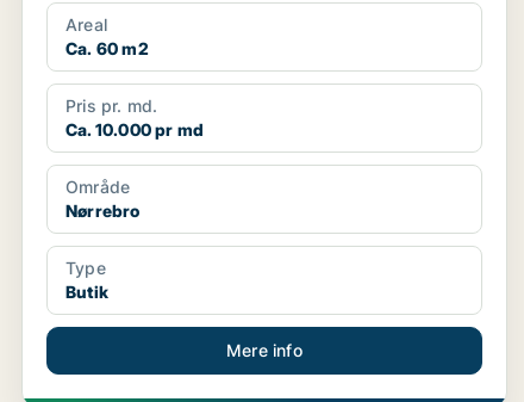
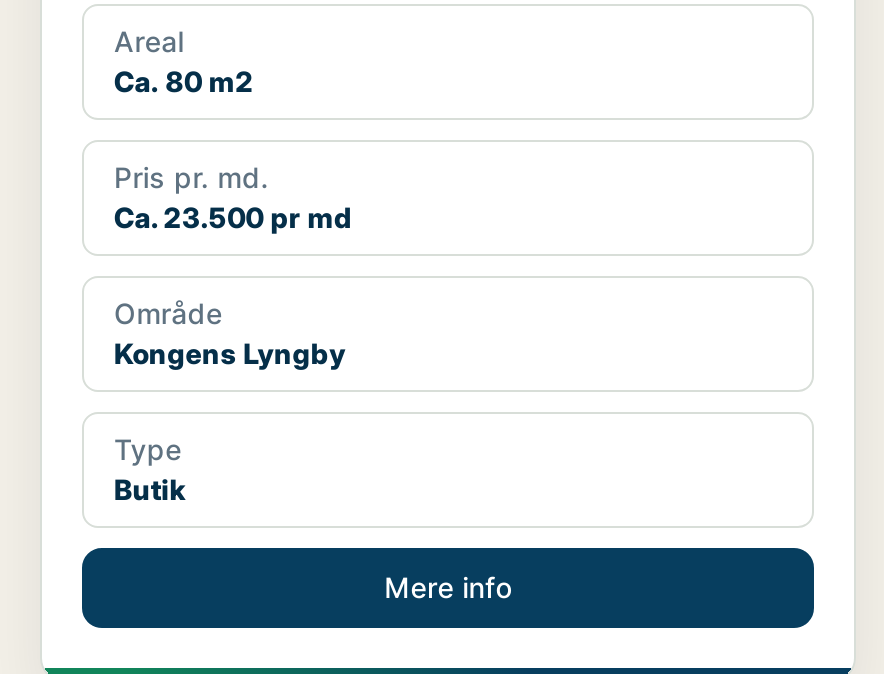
[65,38,149,59] Ca. 60 m2 -> [114,64,254,98] Ca. 80 m2
[65,120,204,140] Ca. 10.000 pr md -> [114,200,352,234] Ca. 23.500 pr md
[65,201,140,221] Nørrebro -> [114,336,346,370] Kongens Lyngby

